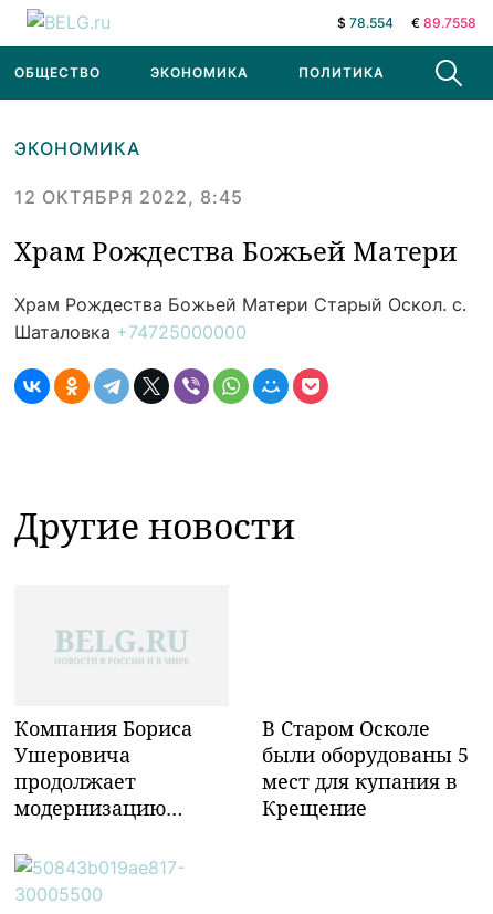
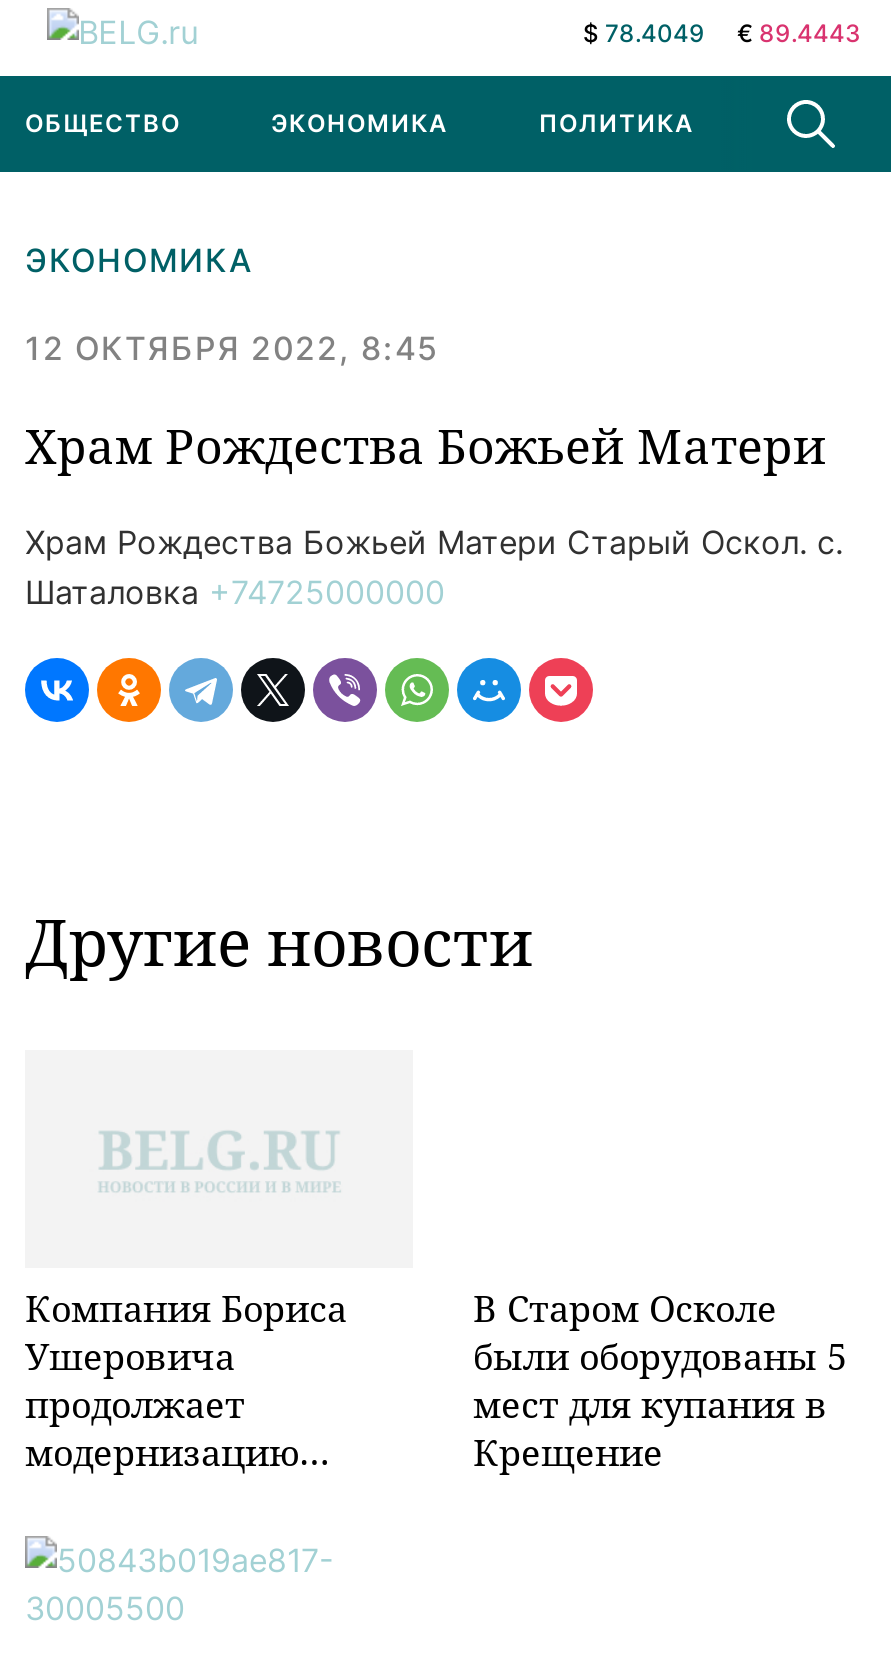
[337,14,394,30] $78.554 -> [583,17,705,47] $78.4049
[411,14,476,30] €89.7558 -> [737,17,861,47] €89.4443

